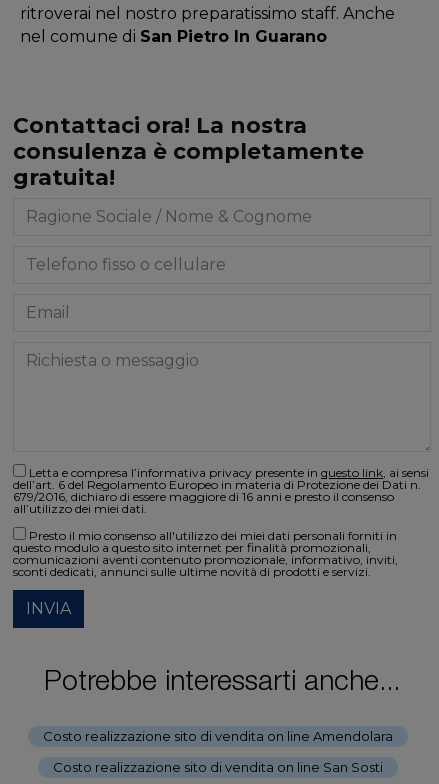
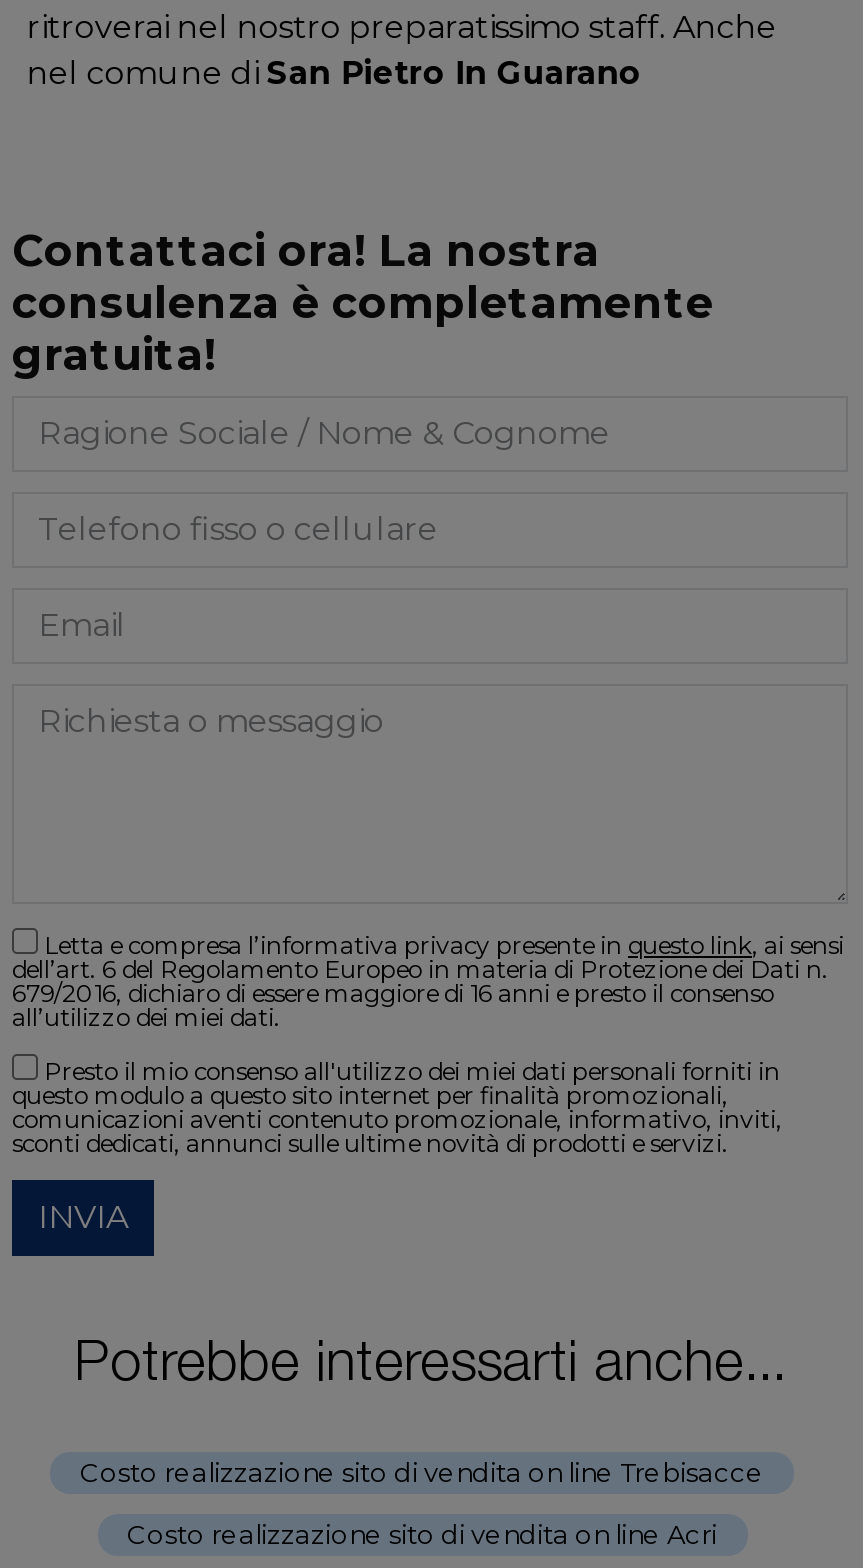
[43,728,393,744] Costo realizzazione sito di vendita on line Amendolara -> [80,1455,764,1487] Costo realizzazione sito di vendita on line Trebisacce
[53,759,383,775] Costo realizzazione sito di vendita on line San Sosti -> [127,1517,717,1549] Costo realizzazione sito di vendita on line Acri

